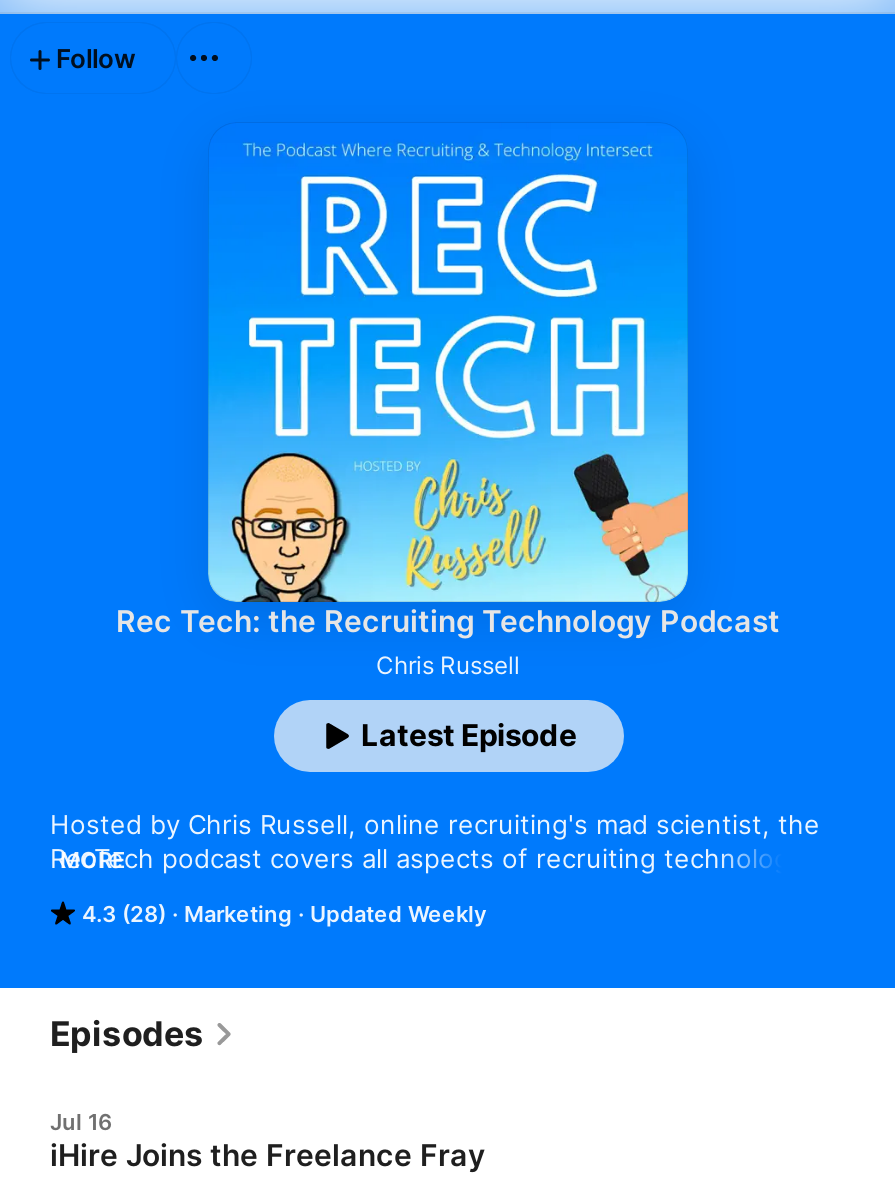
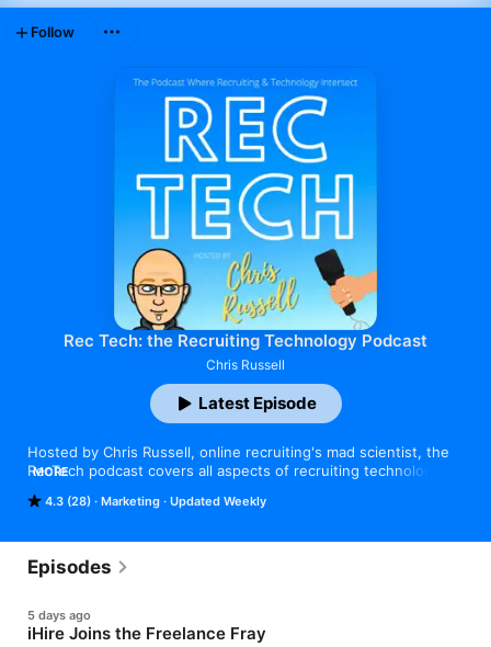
[50,1108,112,1136] Jul 16 -> [27,608,91,623] 5 days ago

